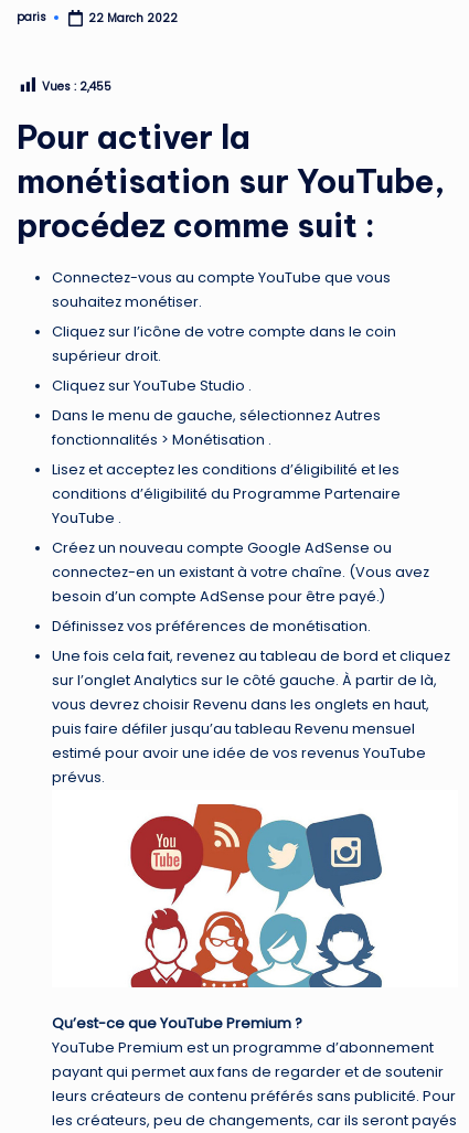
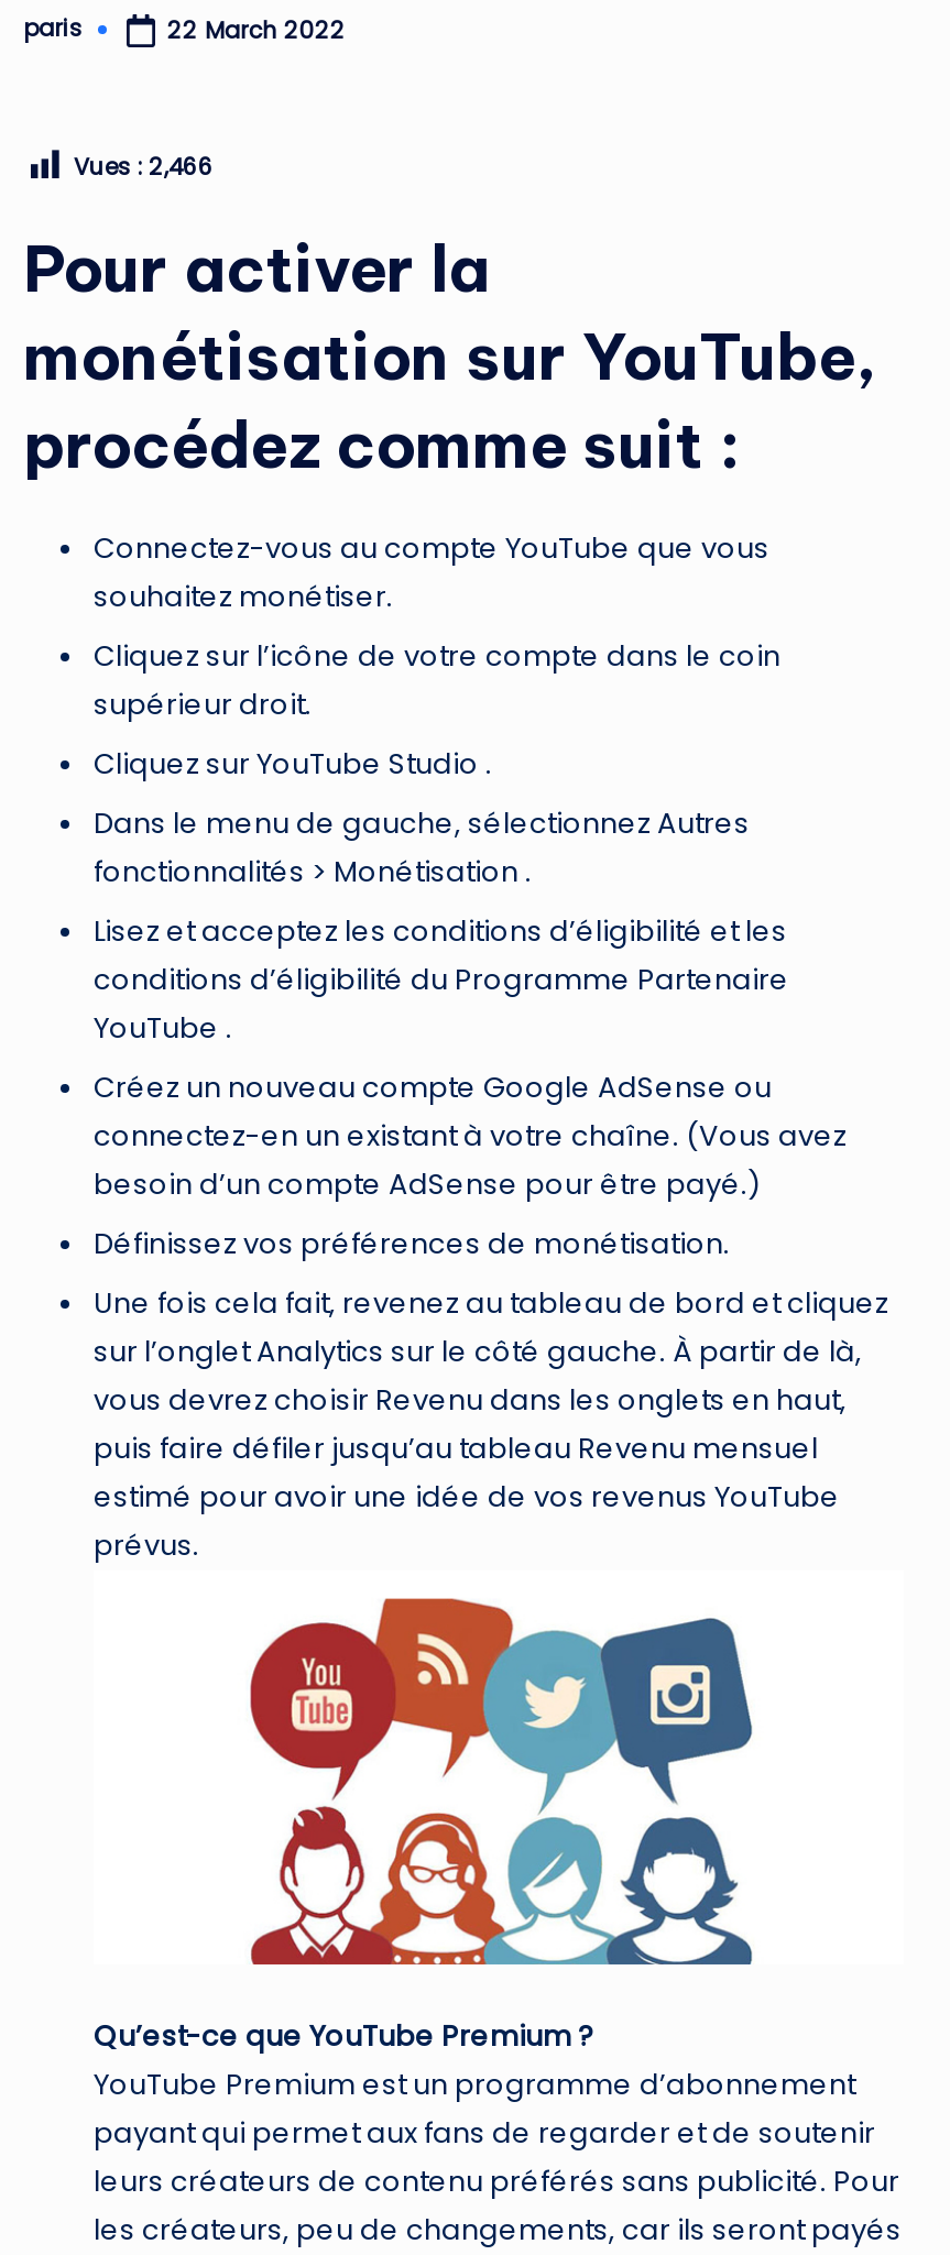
[42,78,111,94] Vues : 2,455 -> [74,149,212,182] Vues : 2,466

